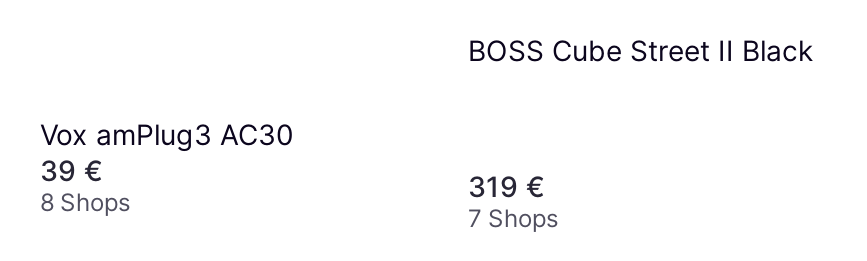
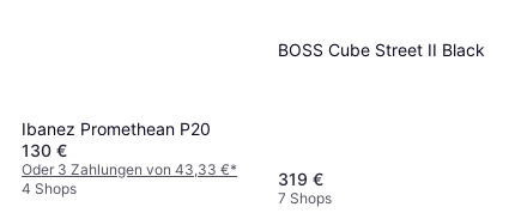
[40,118,294,218] Vox amPlug3 AC30 | 39 € | 8 Shops -> [22,118,237,197] Ibanez Promethean P20 | 130 € | Oder 3 Zahlungen von 43,33 €* | 4 Shops

